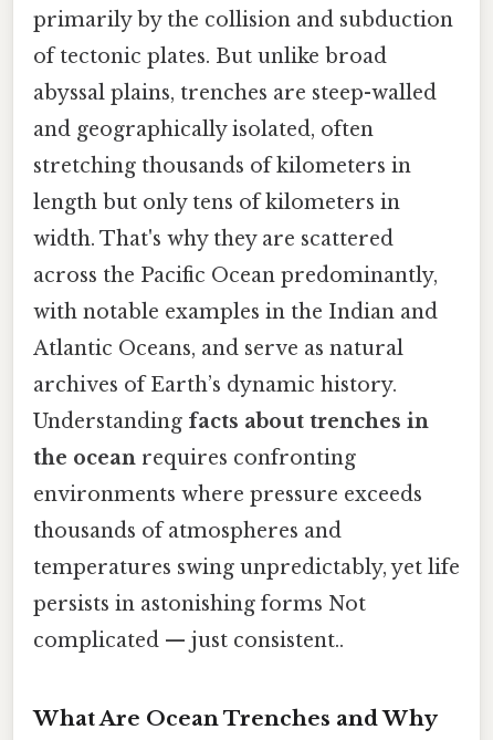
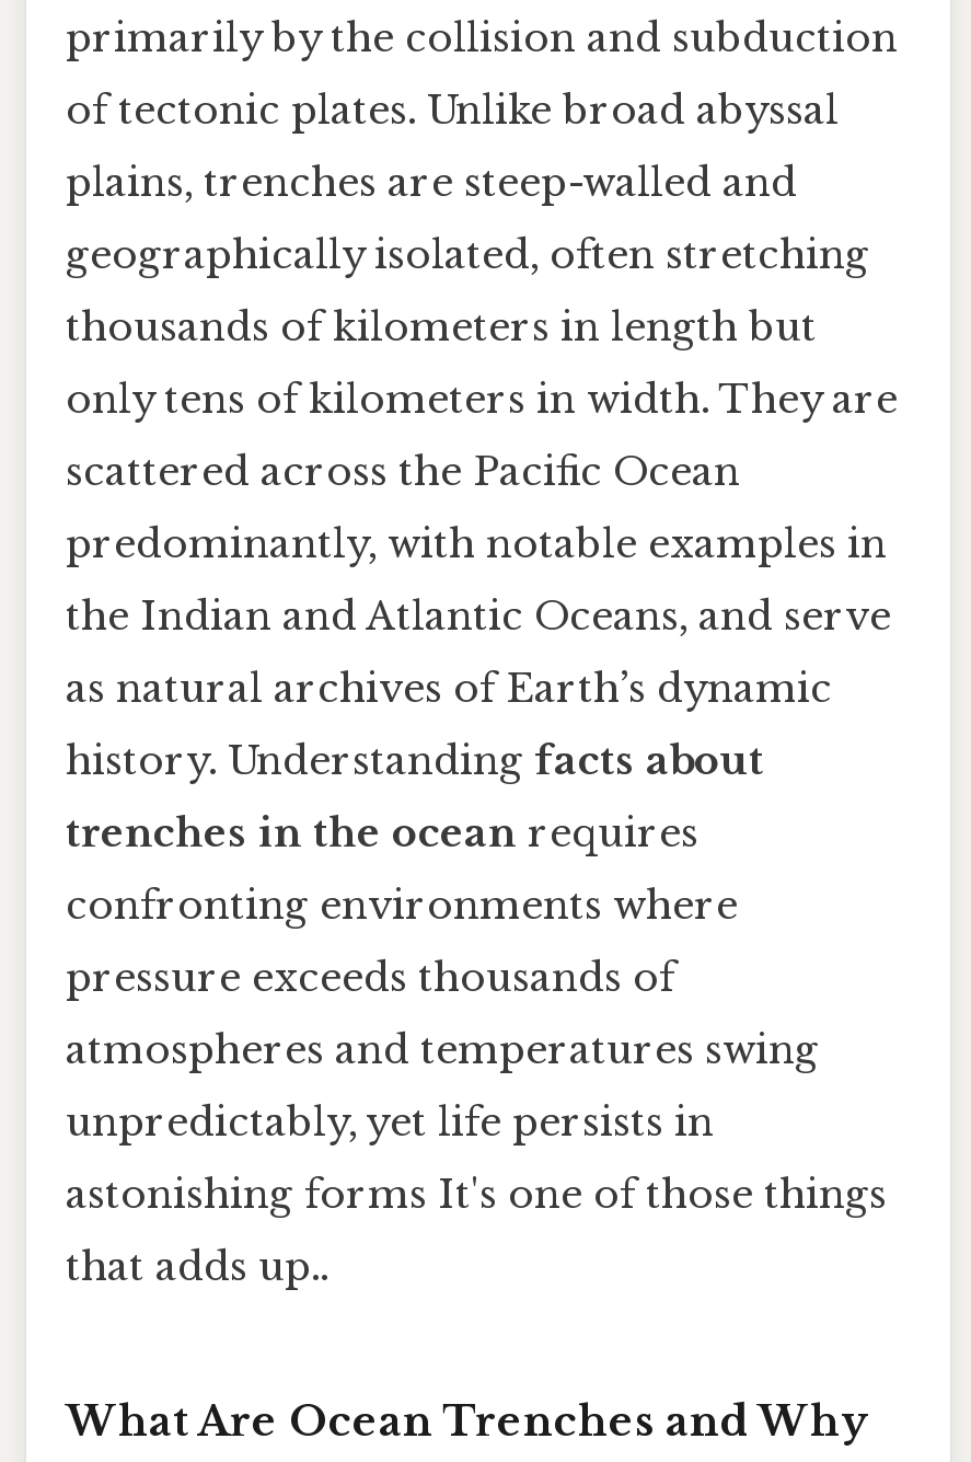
[33,44,387,69] of tectonic plates. But unlike broad -> [66,87,839,135] of tectonic plates. Unlike broad abyssal
[33,81,437,105] abyssal plains, trenches are steep-walled -> [66,159,797,207] plains, trenches are steep-walled and
[33,117,374,142] and geographically isolated, often -> [66,231,869,279] geographically isolated, often stretching
[33,154,411,178] stretching thousands of kilometers in -> [66,304,817,352] thousands of kilometers in length but
[33,190,400,215] length but only tens of kilometers in -> [66,376,898,424] only tens of kilometers in width. They are
[33,227,394,251] width. That's why they are scattered -> [66,448,740,496] scattered across the Pacific Ocean
[33,263,438,288] across the Pacific Ocean predominantly, -> [66,520,887,569] predominantly, with notable examples in
[33,300,438,324] with notable examples in the Indian and -> [66,593,891,641] the Indian and Atlantic Oceans, and serve
[33,336,403,361] Atlantic Oceans, and serve as natural -> [66,665,832,713] as natural archives of Earth’s dynamic
[33,373,397,397] archives of Earth’s dynamic history. -> [66,737,764,785] history. Understanding facts about
[33,409,429,434] Understanding facts about trenches in -> [66,810,698,858] trenches in the ocean requires
[33,446,356,470] the ocean requires confronting -> [66,882,738,930] confronting environments where
[33,482,422,507] environments where pressure exceeds -> [66,954,674,1002] pressure exceeds thousands of
[33,519,342,543] thousands of atmospheres and -> [66,1026,819,1075] atmospheres and temperatures swing
[33,555,460,580] temperatures swing unpredictably, yet life -> [66,1099,714,1147] unpredictably, yet life persists in
[33,592,366,616] persists in astonishing forms Not -> [66,1171,887,1219] astonishing forms It's one of those things
[33,628,344,653] complicated — just consistent.. -> [66,1243,328,1291] that adds up..

